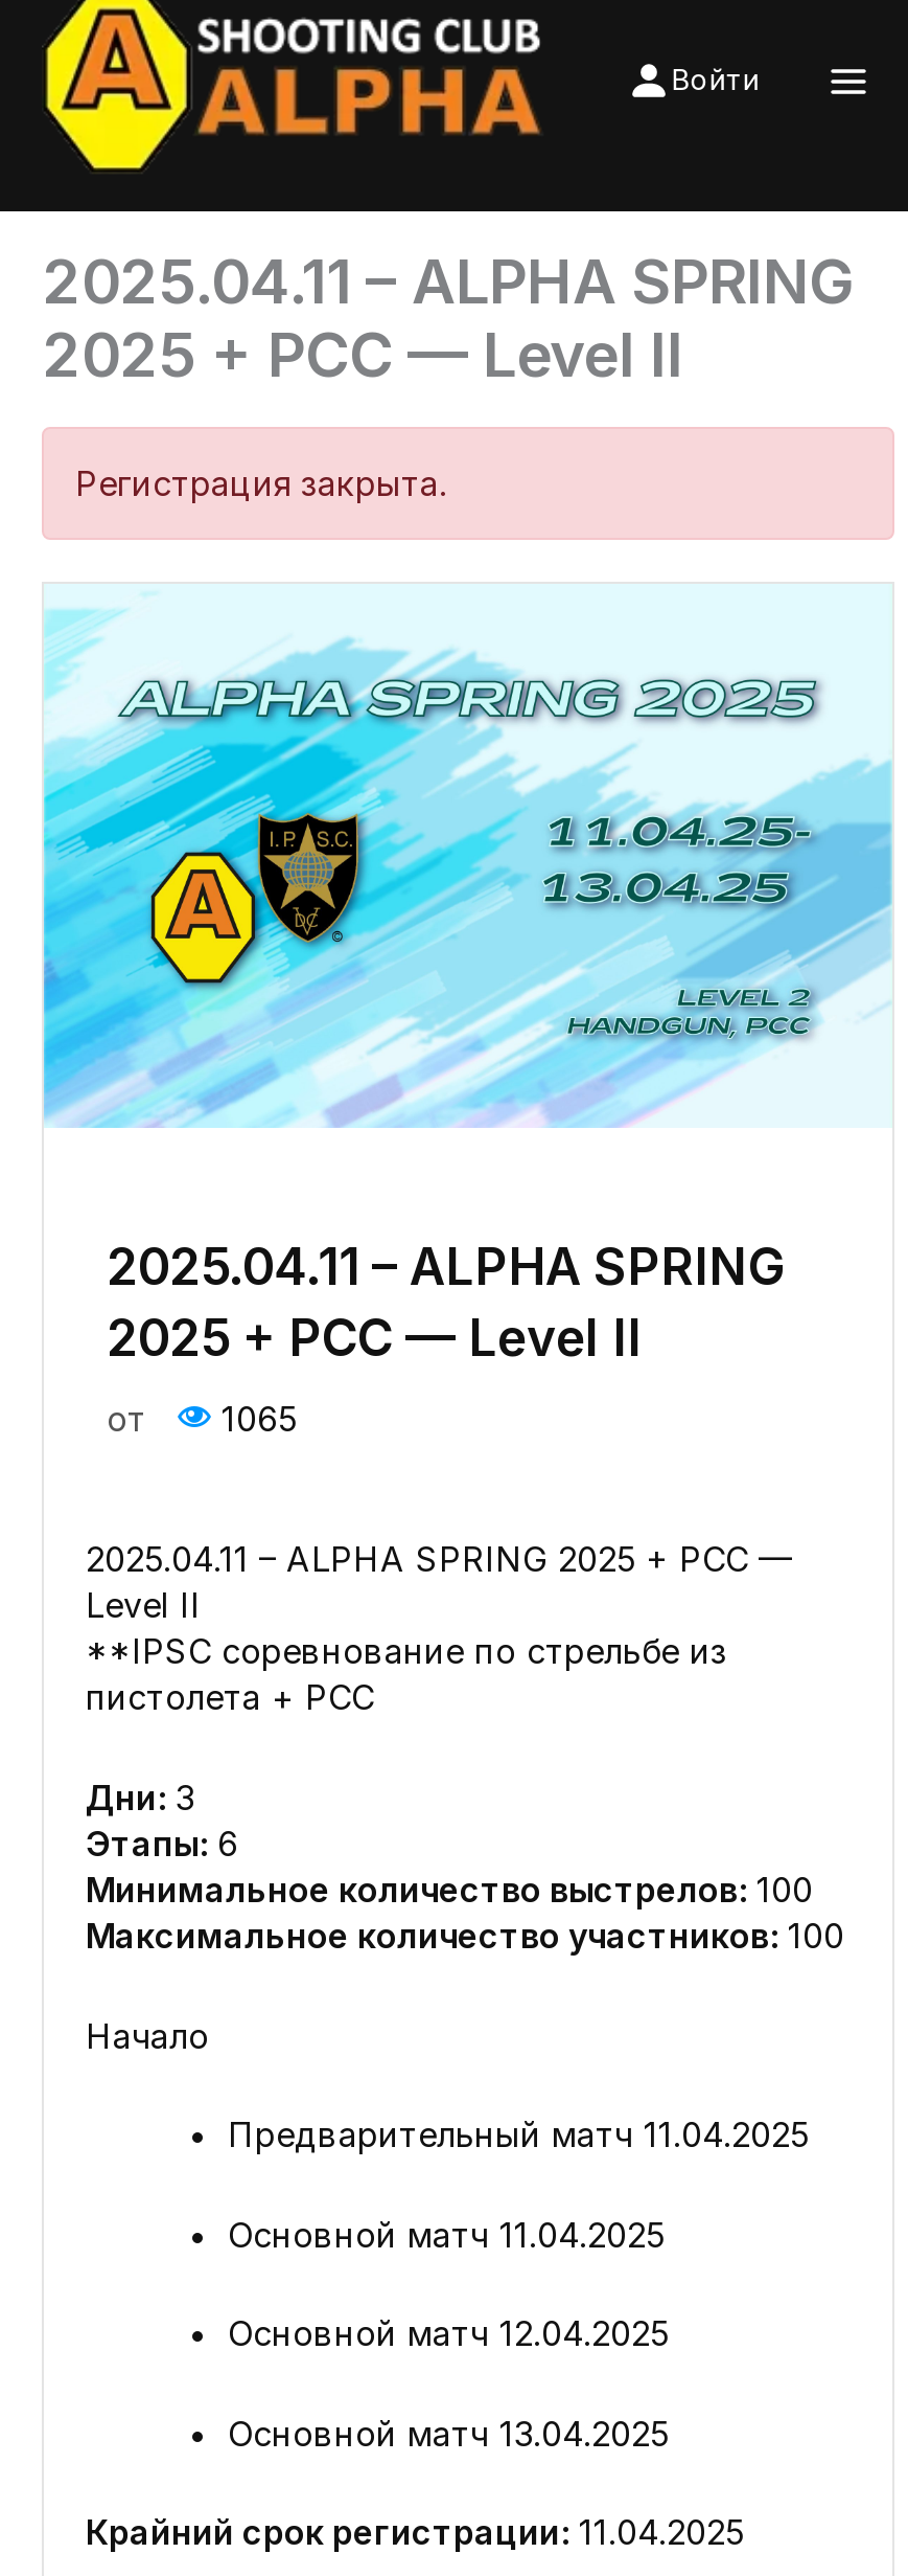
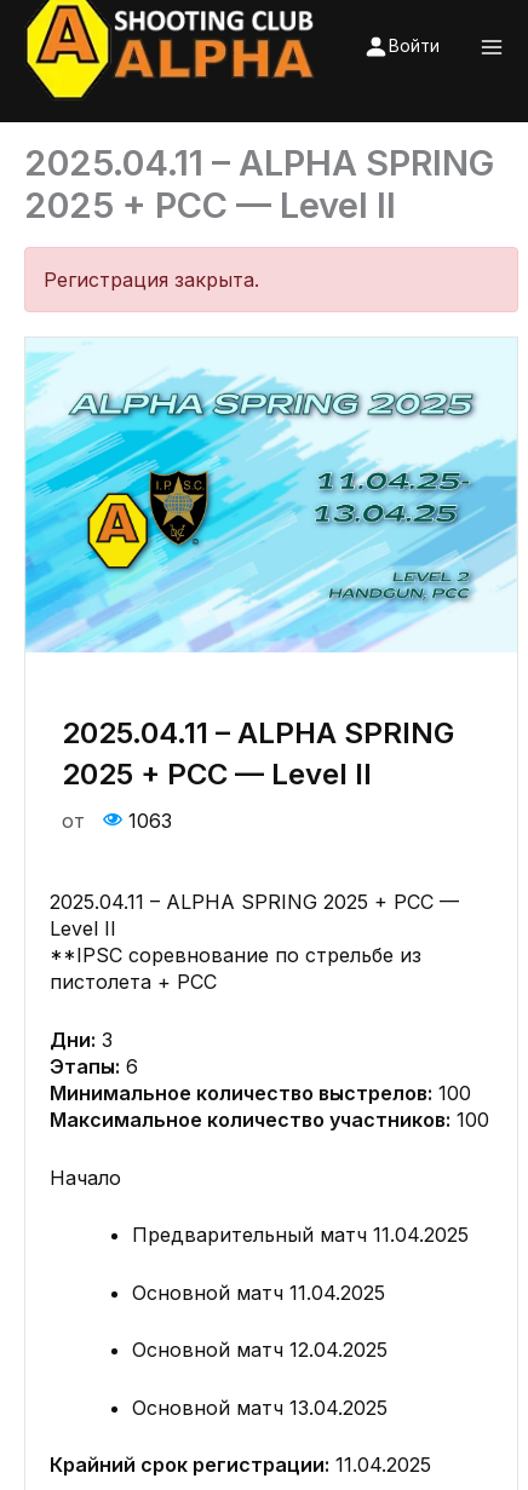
[107,1397,297,1439] от 1065 -> [62,808,172,832] от 1063

